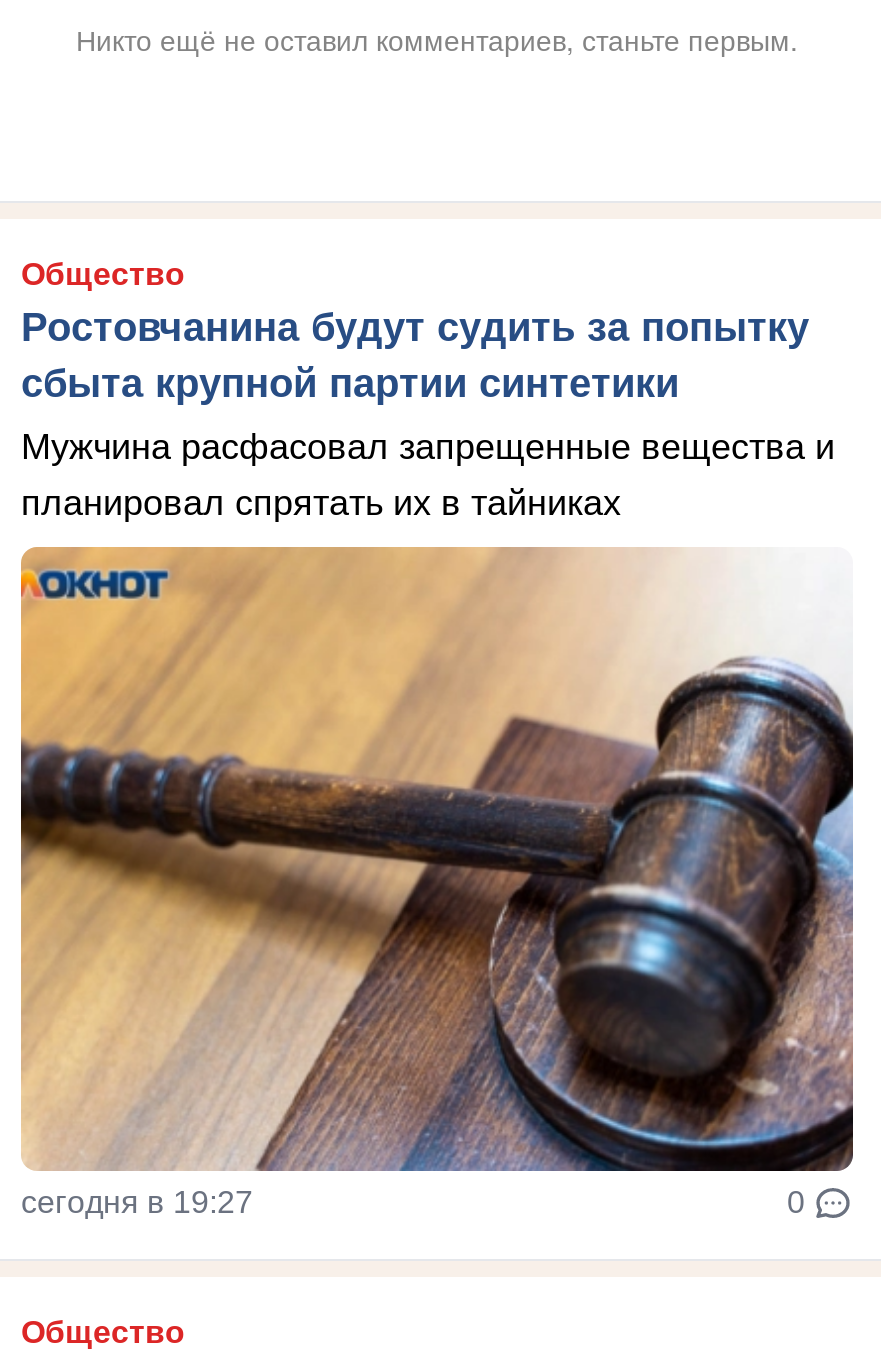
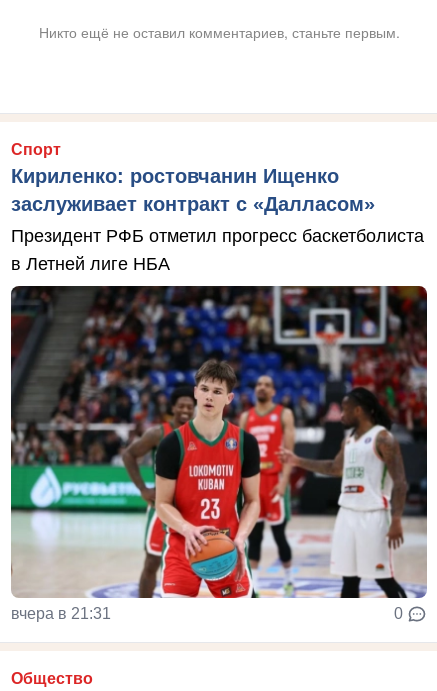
[21,257,809,405] Общество | Ростовчанина будут судить за попытку | сбыта крупной партии синтетики -> [11,141,375,215] Спорт | Кириленко: ростовчанин Ищенко | заслуживает контракт с «Далласом»
[21,427,835,523] Мужчина расфасовал запрещенные вещества и | планировал спрятать их в тайниках -> [11,226,424,274] Президент РФБ отметил прогресс баскетболиста | в Летней лиге НБА
[19,545,855,1219] [image] | сегодня в 19:27 -> [10,285,428,622] [image] | вчера в 21:31

